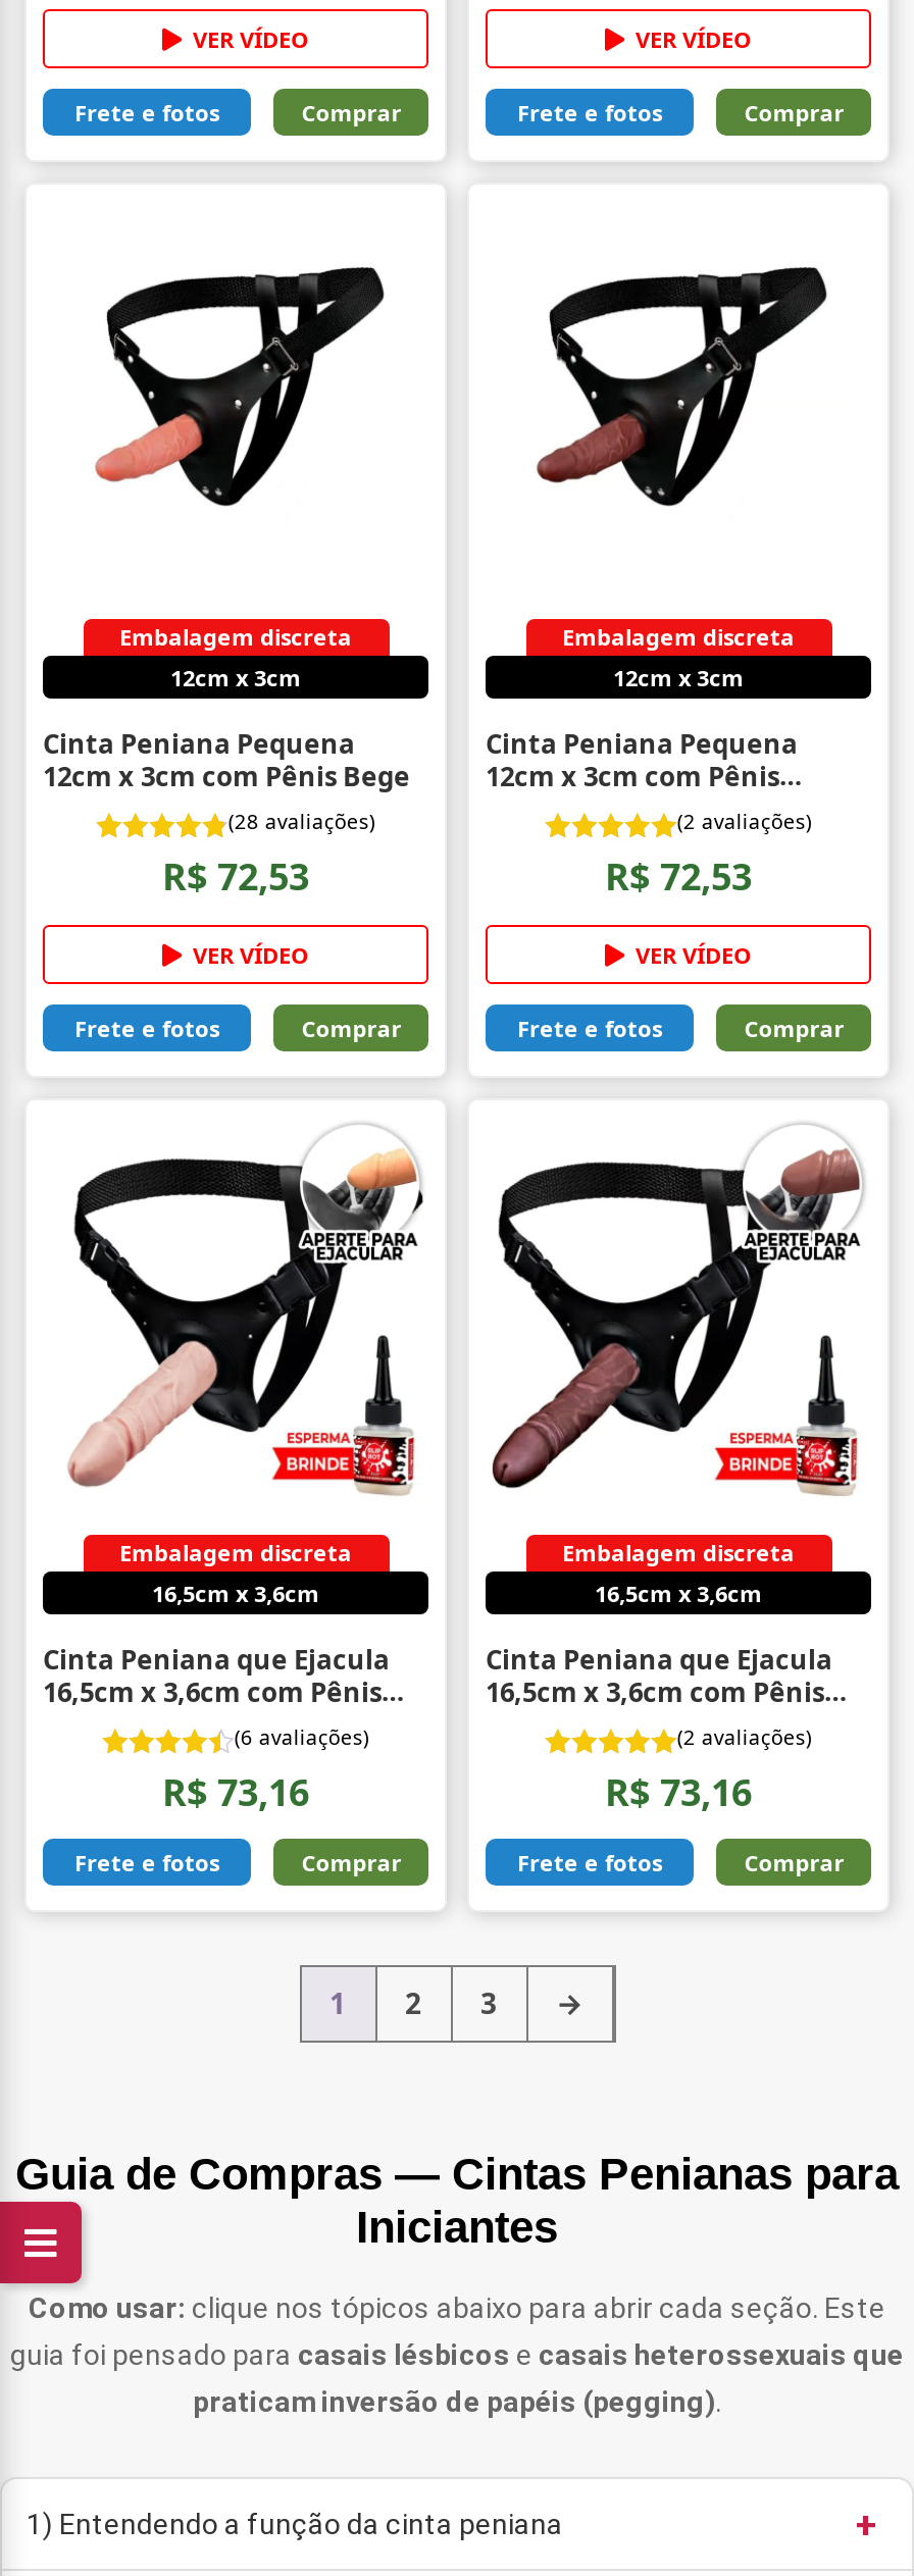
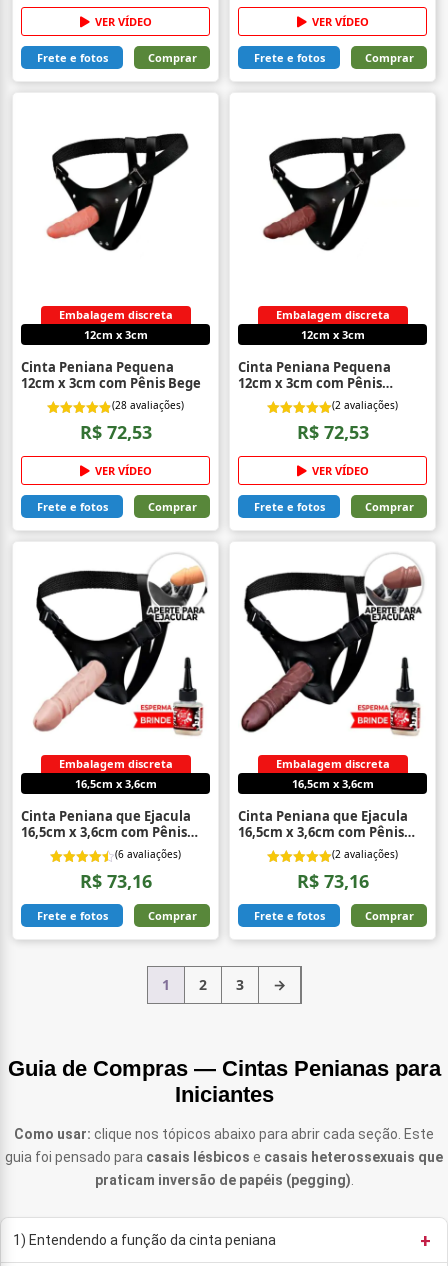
[6,2200,86,2287] [image] -> none

